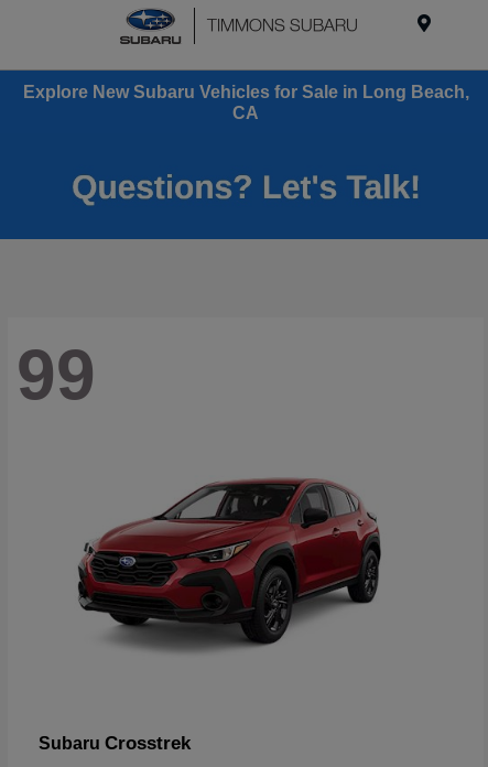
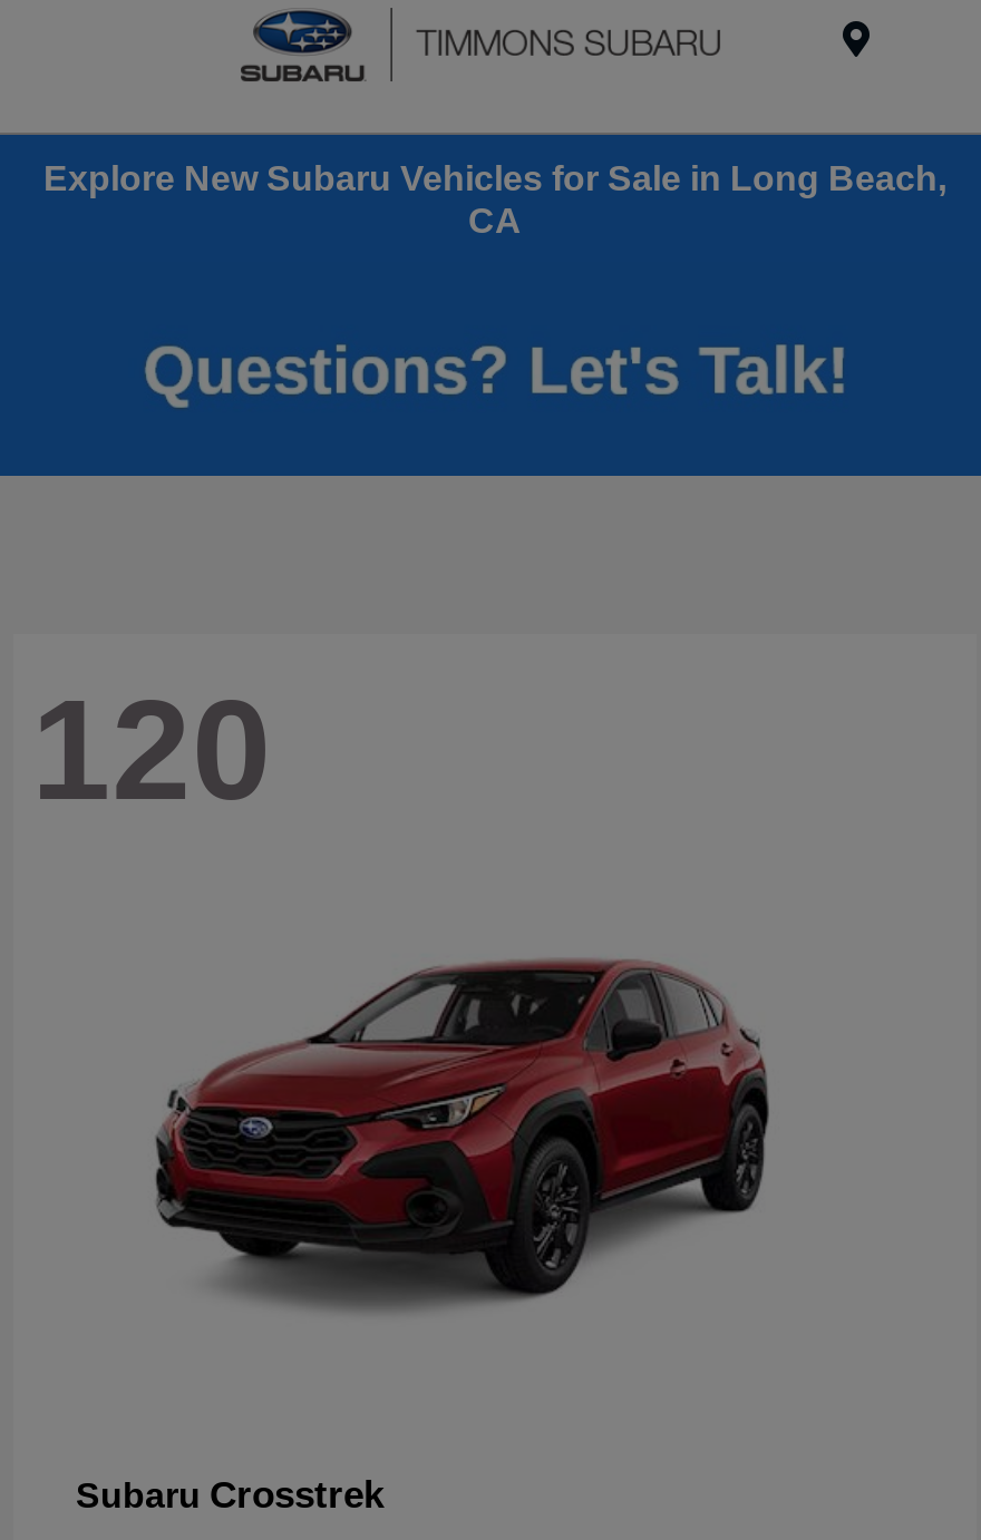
[17,335,96,415] 99 -> [31,670,272,831] 120

